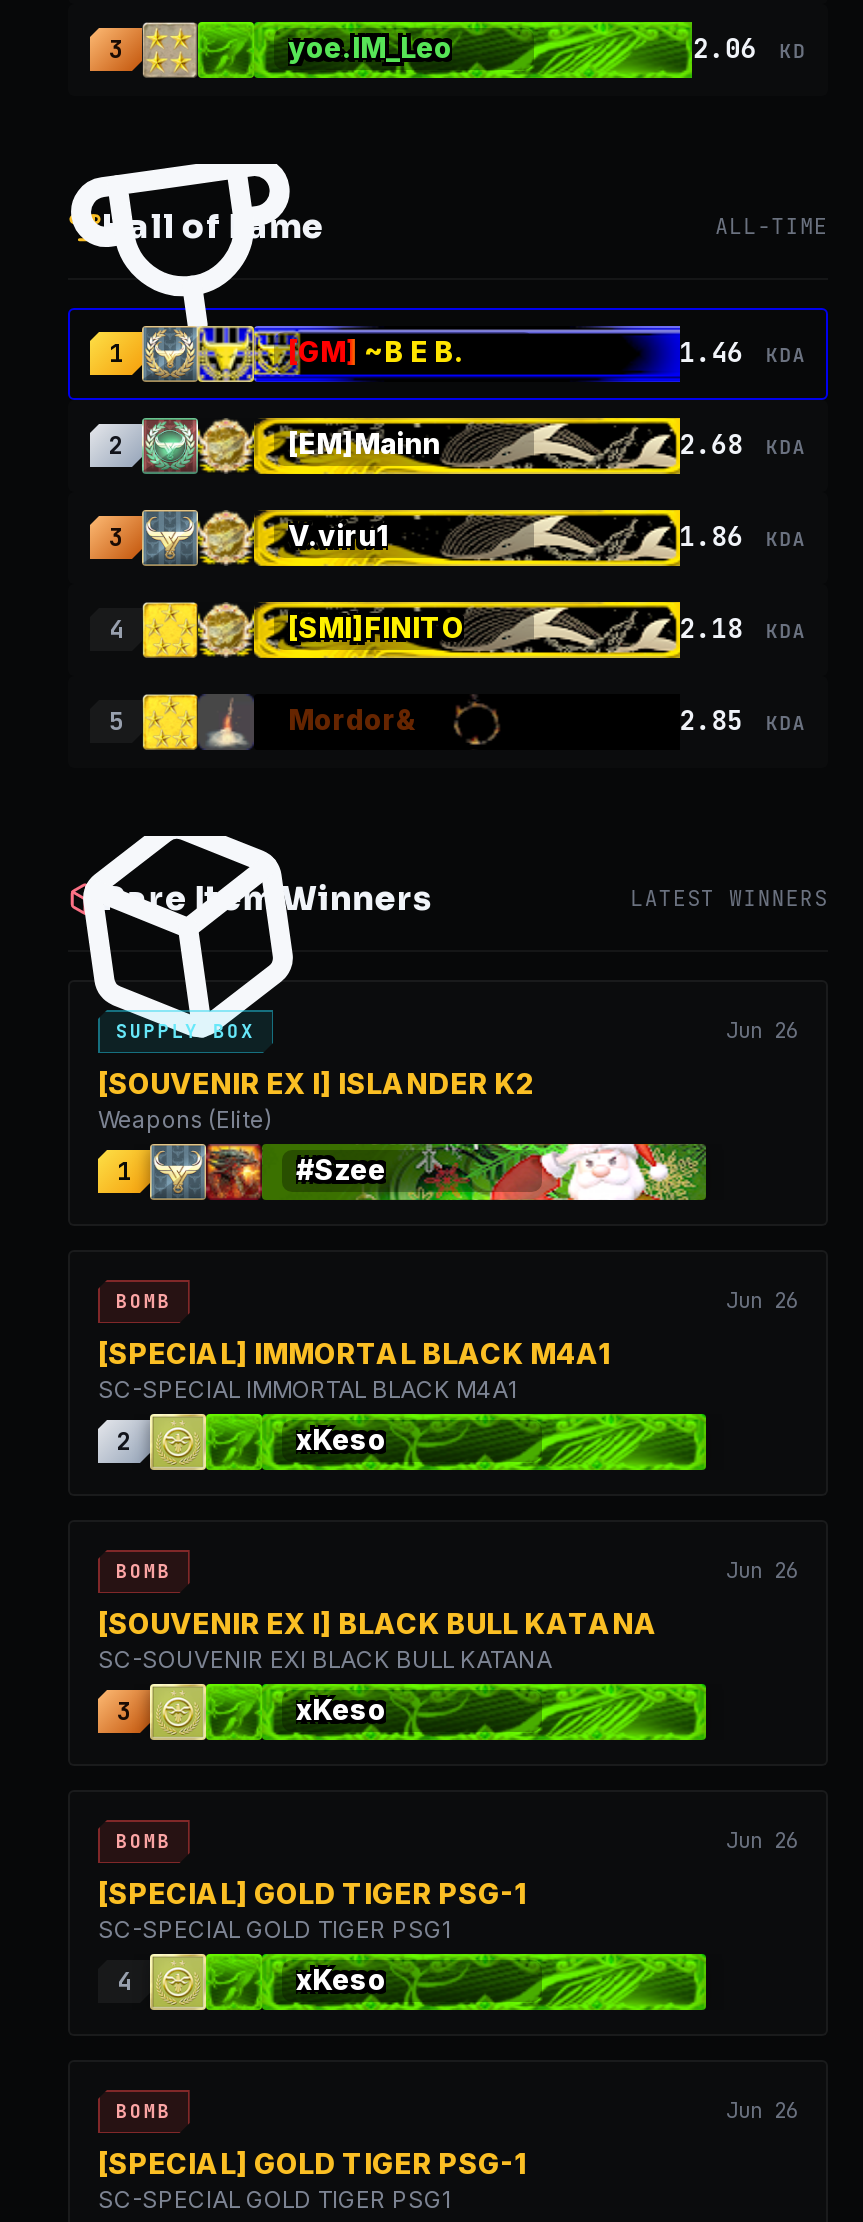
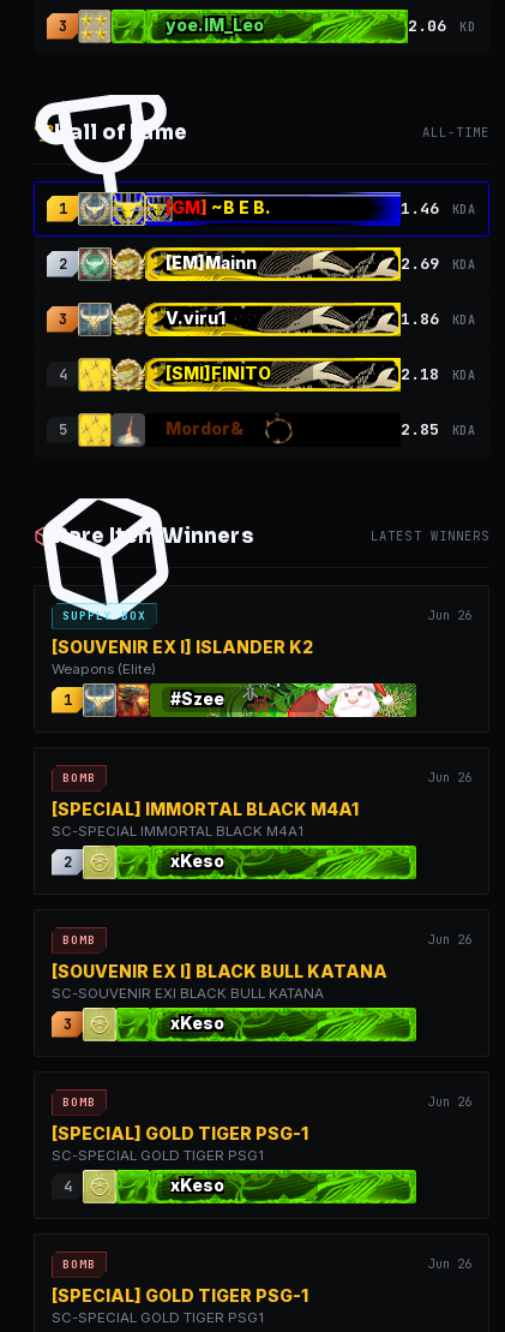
[679,428,806,462] 2.68 KDA -> [400,253,476,274] 2.69 KDA

